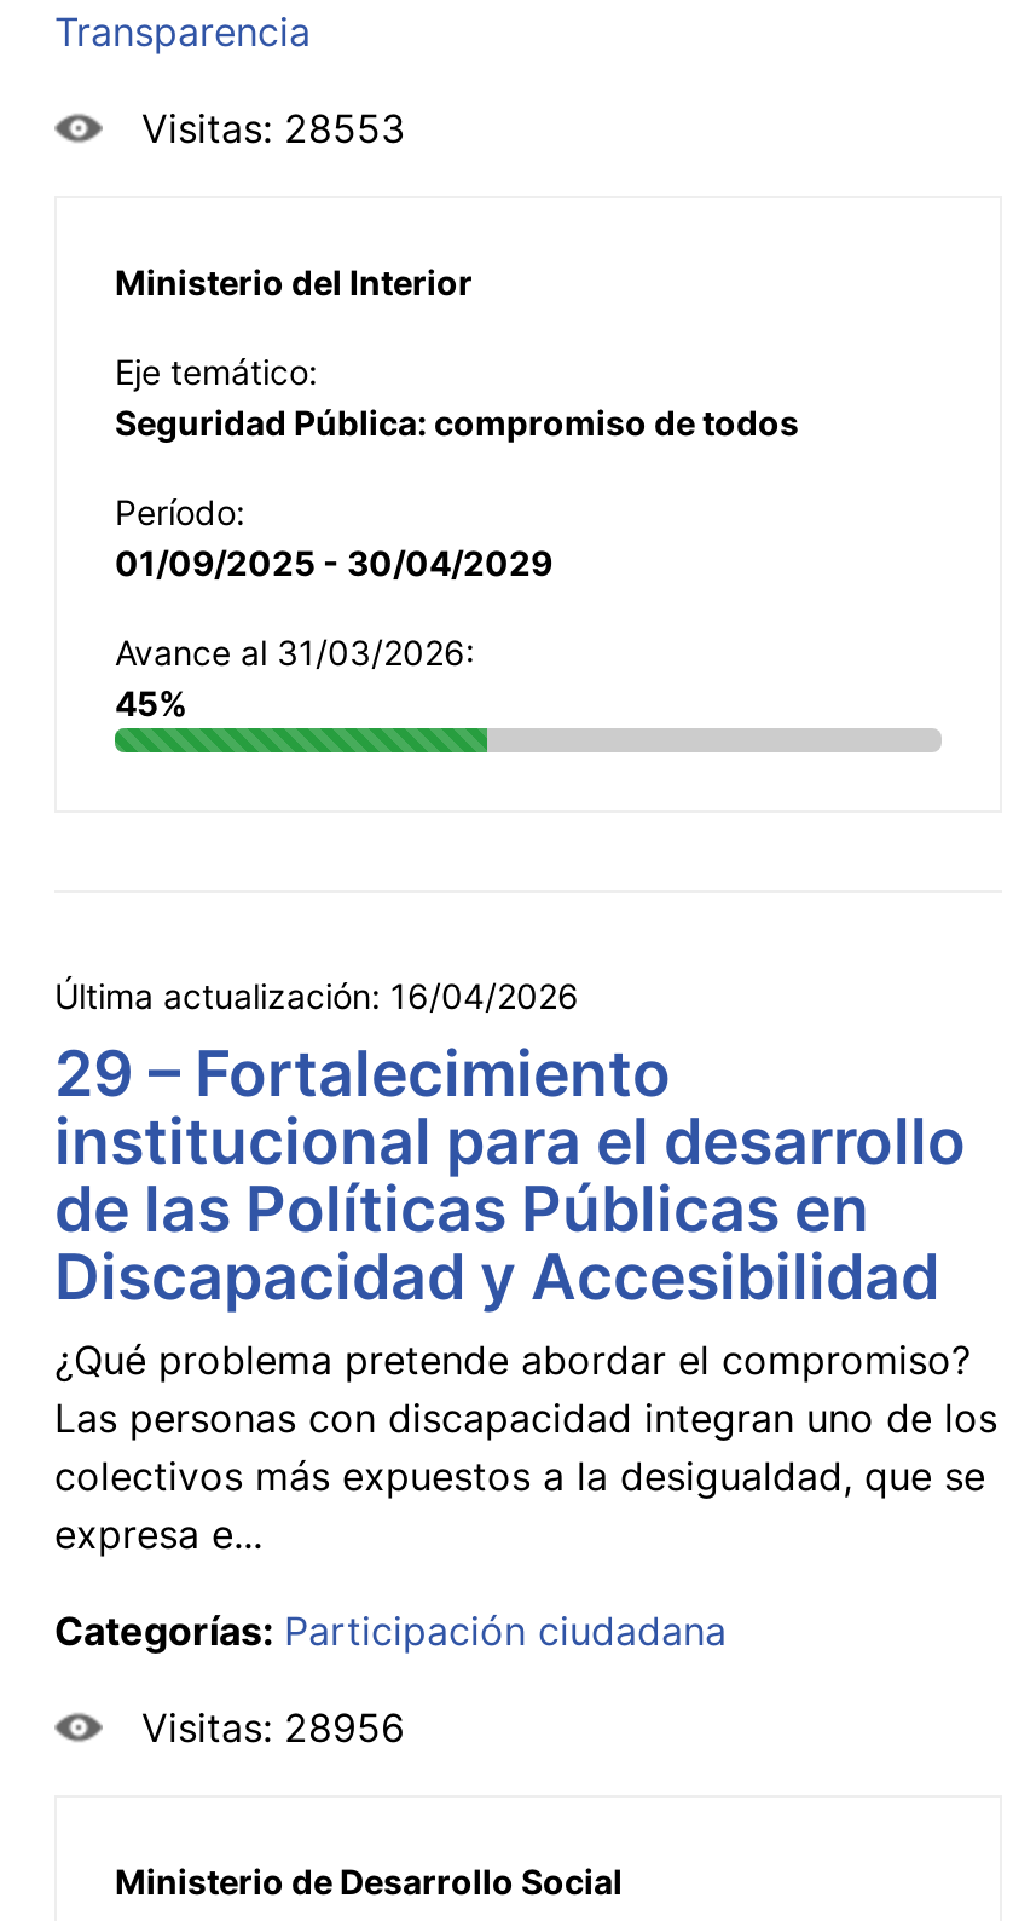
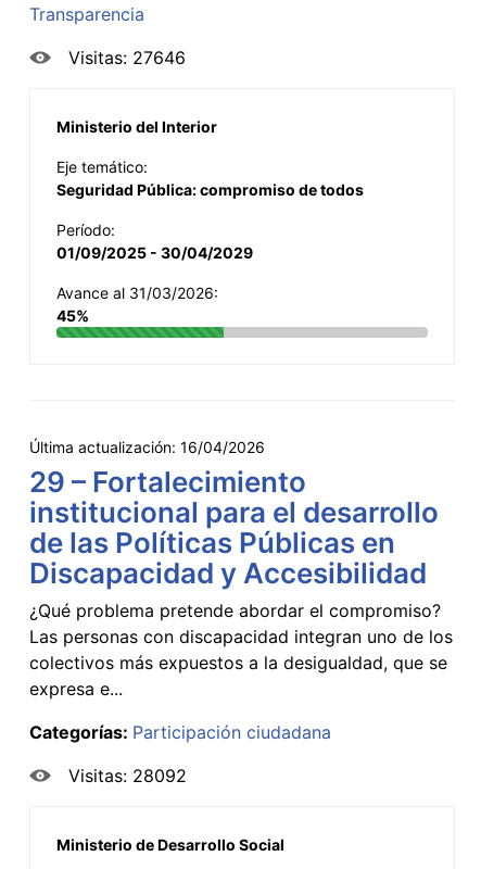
[141,104,405,152] Visitas: 28553 -> [68,46,186,68] Visitas: 27646
[141,1703,405,1751] Visitas: 28956 -> [68,765,187,786] Visitas: 28092

